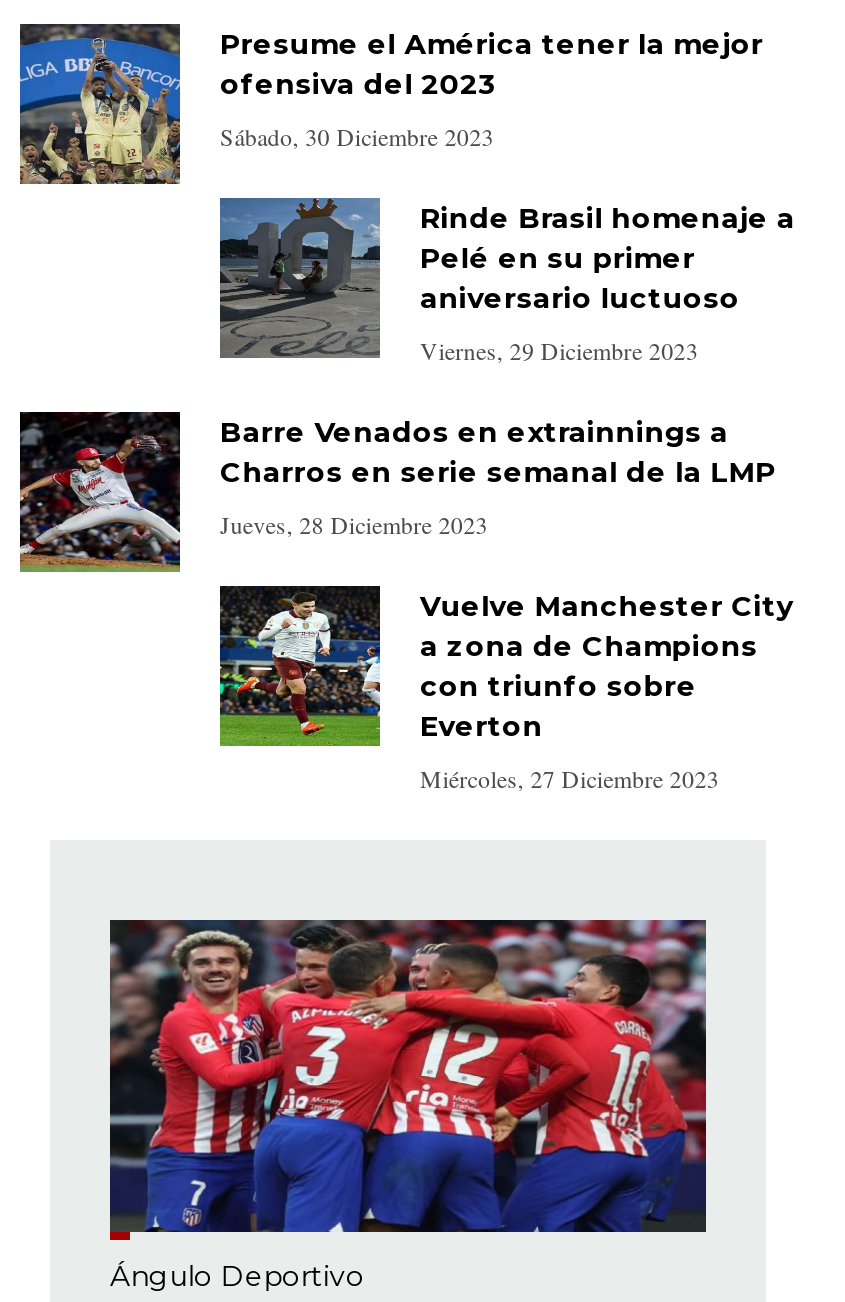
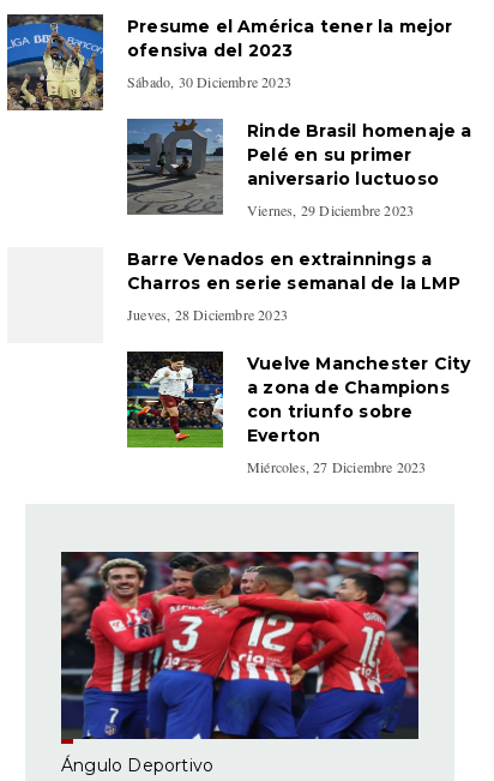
[18,410,182,574] [image] -> none

